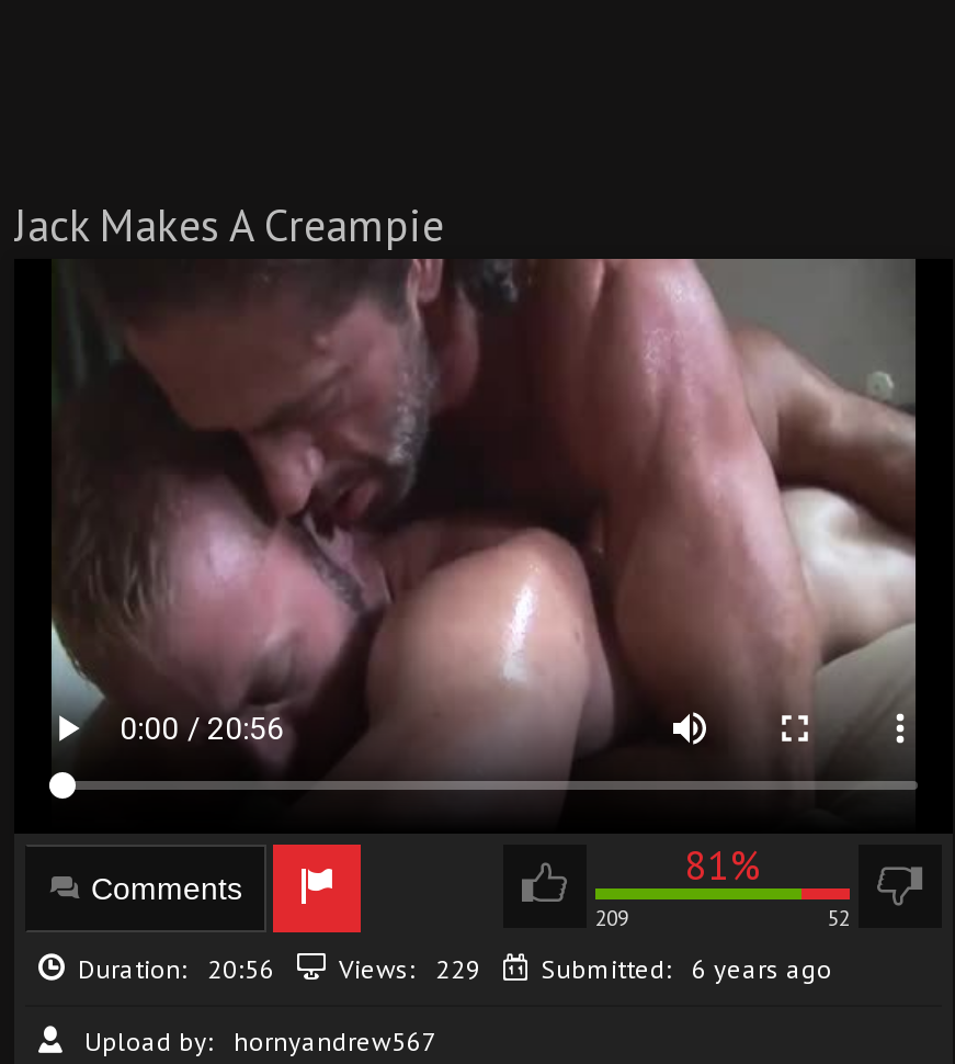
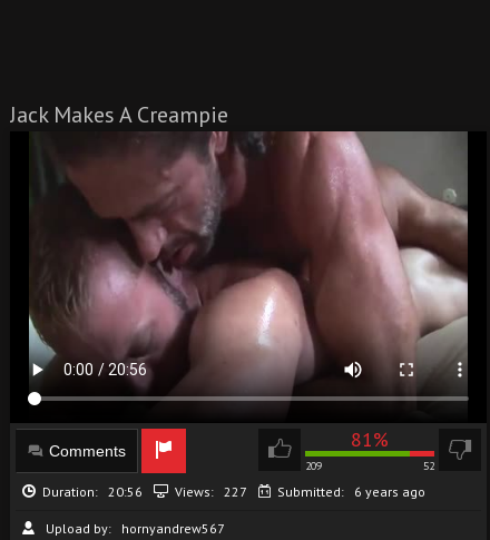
[78,952,832,985] Duration: 20:56 Views: 229 Submitted: 6 years ago -> [42,483,425,500] Duration: 20:56 Views: 227 Submitted: 6 years ago

